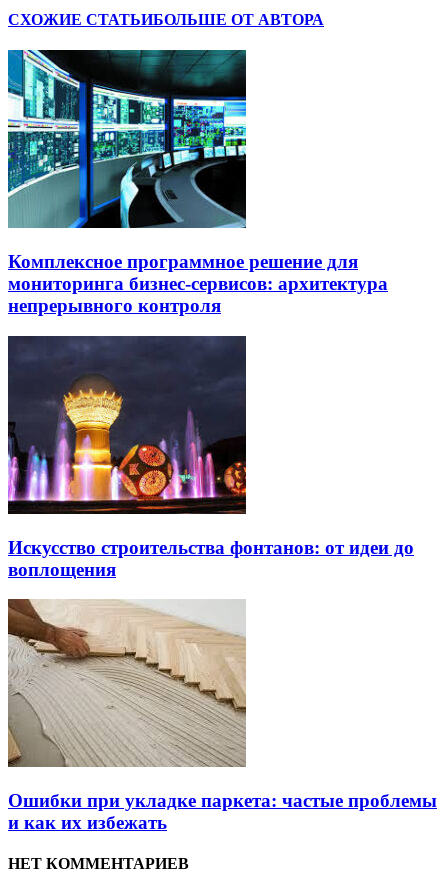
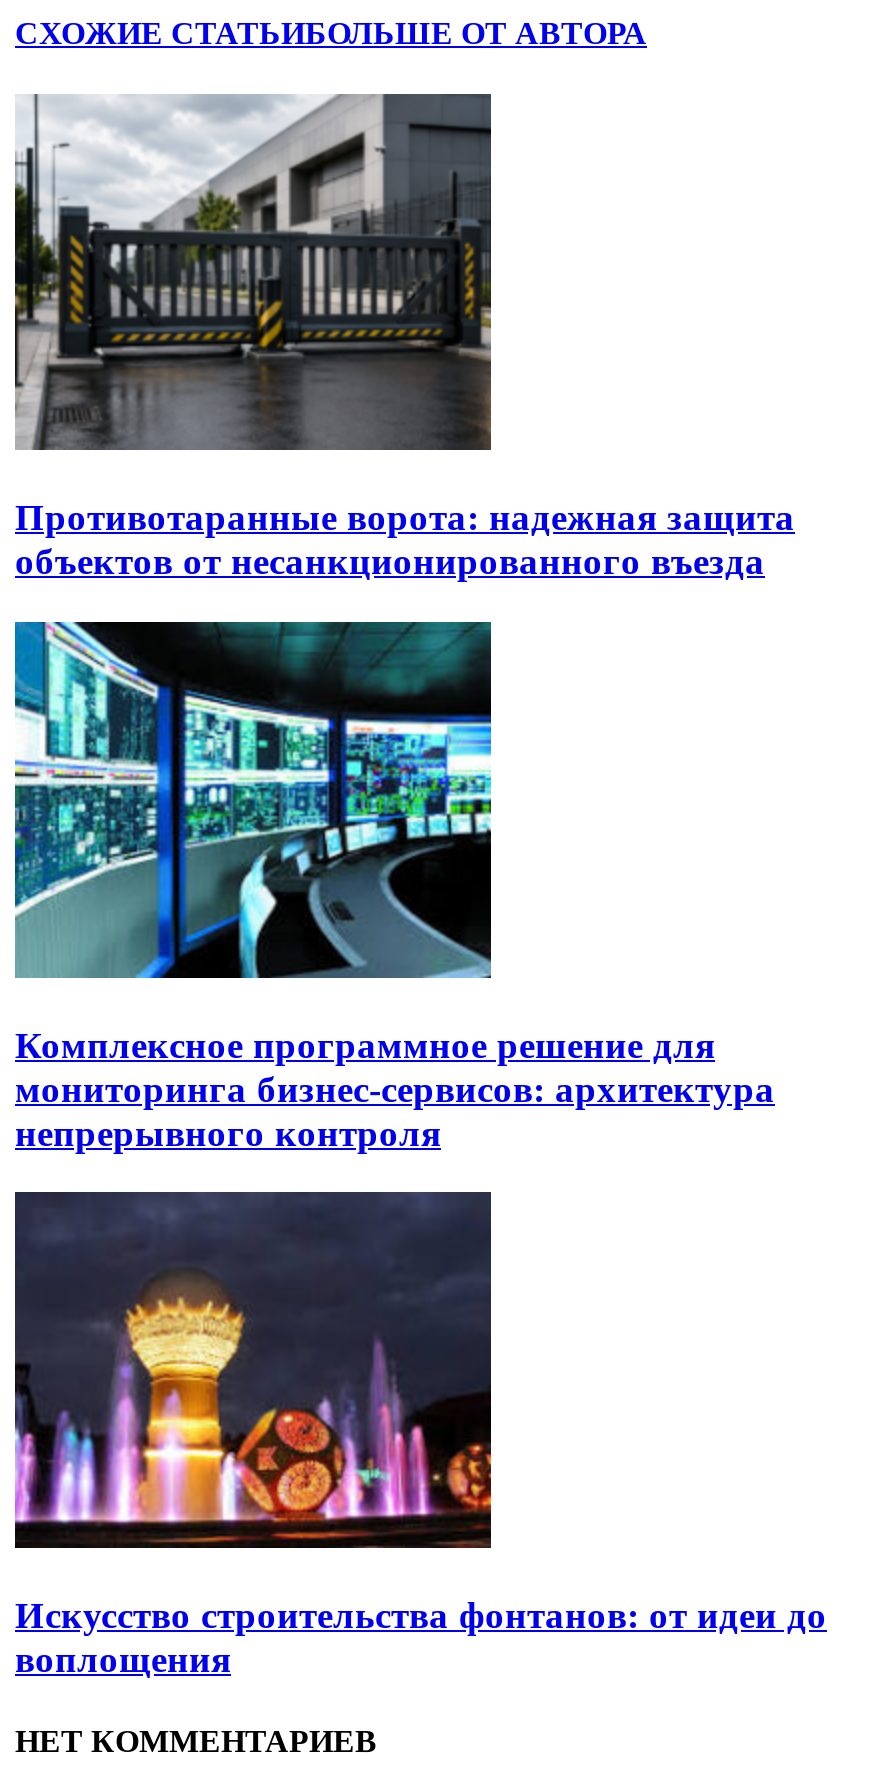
none -> [13,94,795,582] [image] | Противотаранные ворота: надежная защита | объектов от несанкционированного въезда
moved [6,49,414,579] -> [11,618,827,1680]: [image] | Комплексное программное решение для | мониторинга бизнес-сервисов: архитектура | непрерывного контроля | Искусство строительства фонтанов: от идеи до | воплощения
[7,598,437,833] [image] | Ошибки при укладке паркета: частые проблемы | и как их избежать -> none

